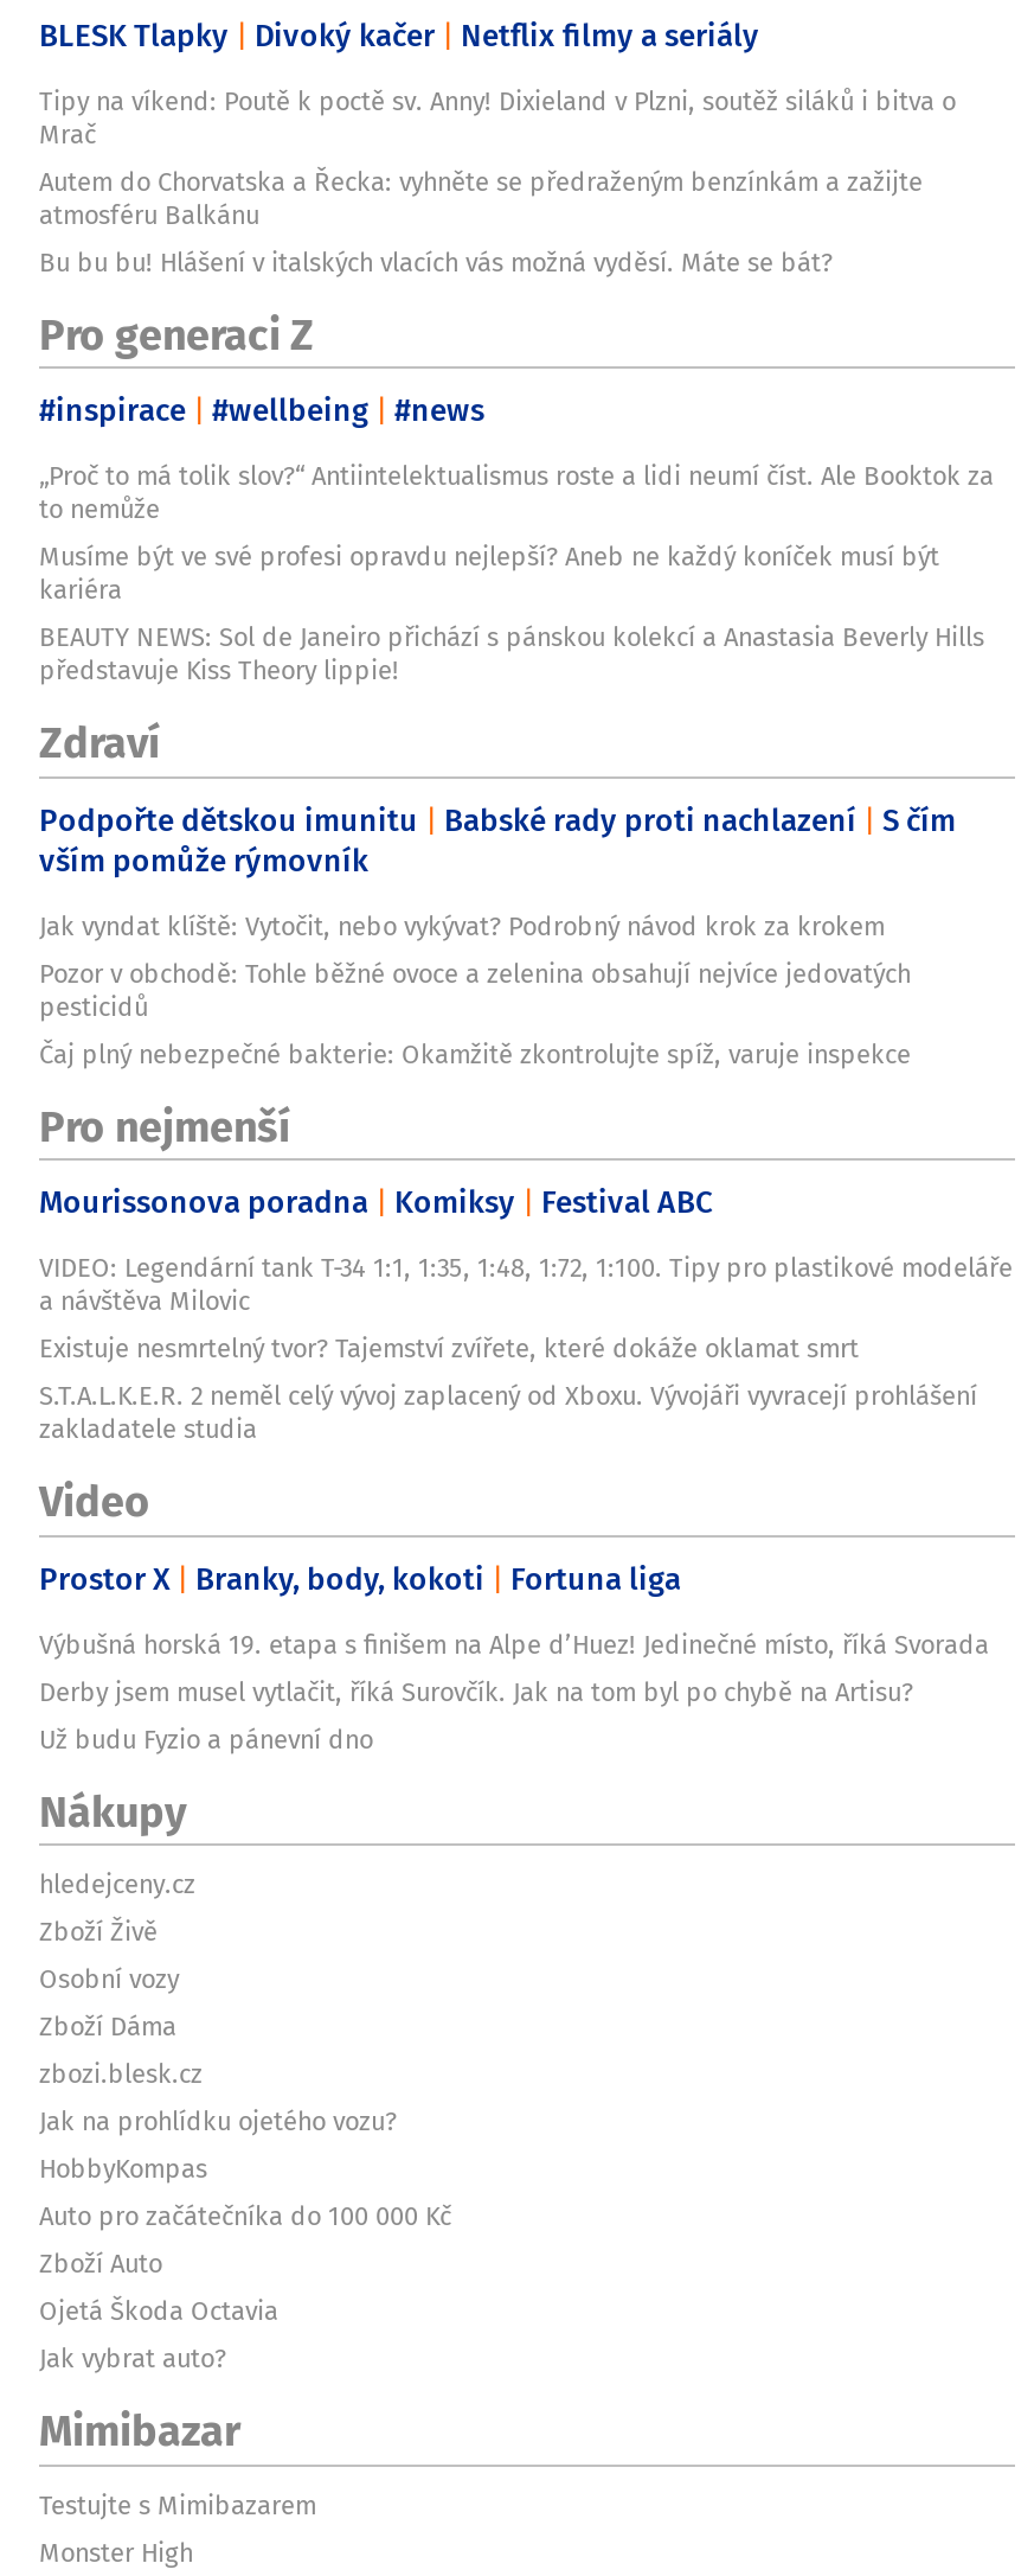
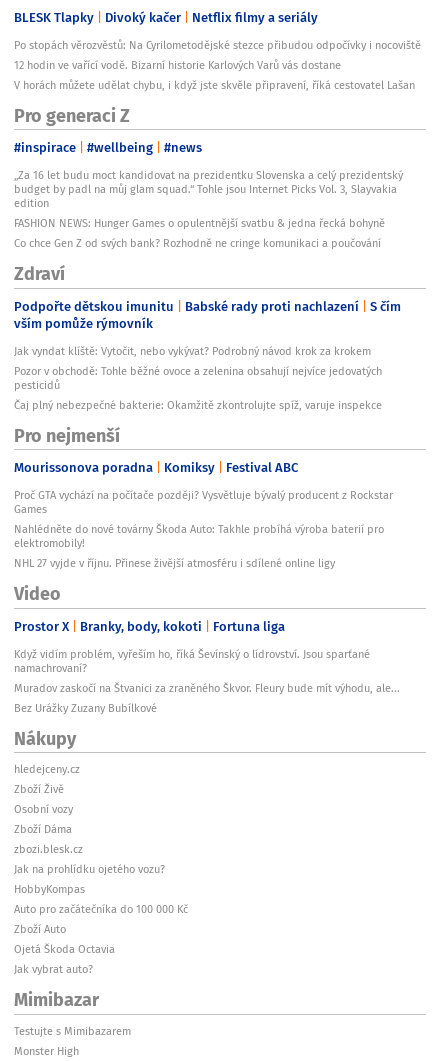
[39,82,956,281] Tipy na víkend: Poutě k poctě sv. Anny! Dixieland v Plzni, soutěž siláků i bitva o | Mrač | Autem do Chorvatska a Řecka: vyhněte se předraženým benzínkám a zažijte | atmosféru Balkánu | Bu bu bu! Hlášení v italských vlacích vás možná vyděsí. Máte se bát? -> [14,37,421,93] Po stopách věrozvěstů: Na Cyrilometodějské stezce přibudou odpočívky i nocoviště | 12 hodin ve vařící vodě. Bizarní historie Karlových Varů vás dostane | V horách můžete udělat chybu, i když jste skvěle připravení, říká cestovatel Lašan
[39,457,994,690] „Proč to má tolik slov?“ Antiintelektualismus roste a lidi neumí číst. Ale Booktok za | to nemůže | Musíme být ve své profesi opravdu nejlepší? Aneb ne každý koníček musí být | kariéra | BEAUTY NEWS: Sol de Janeiro přichází s pánskou kolekcí a Anastasia Beverly Hills | představuje Kiss Theory lippie! -> [14,167,403,251] „Za 16 let budu moct kandidovat na prezidentku Slovenska a celý prezidentský | budget by padl na můj glam squad.“ Tohle jsou Internet Picks Vol. 3, Slayvakia | edition | FASHION NEWS: Hunger Games o opulentnější svatbu & jedna řecká bohyně | Co chce Gen Z od svých bank? Rozhodně ne cringe komunikaci a poučování
[39,1249,1013,1448] VIDEO: Legendární tank T-34 1:1, 1:35, 1:48, 1:72, 1:100. Tipy pro plastikové modeláře | a návštěva Milovic | Existuje nesmrtelný tvor? Tajemství zvířete, které dokáže oklamat smrt | S.T.A.L.K.E.R. 2 neměl celý vývoj zaplacený od Xboxu. Vývojáři vyvracejí prohlášení | zakladatele studia -> [14,487,393,571] Proč GTA vychází na počítače později? Vysvětluje bývalý producent z Rockstar | Games | Nahlédněte do nové továrny Škoda Auto: Takhle probíhá výroba baterií pro | elektromobily! | NHL 27 vyjde v říjnu. Přinese živější atmosféru i sdílené online ligy
[39,1625,989,1758] Výbušná horská 19. etapa s finišem na Alpe d’Huez! Jedinečné místo, říká Svorada | Derby jsem musel vytlačit, říká Surovčík. Jak na tom byl po chybě na Artisu? | Už budu Fyzio a pánevní dno -> [14,646,400,716] Když vidím problém, vyřeším ho, říká Ševínský o lídrovství. Jsou sparťané | namachrovaní? | Muradov zaskočí na Štvanici za zraněného Škvor. Fleury bude mít výhodu, ale... | Bez Urážky Zuzany Bubílkové

